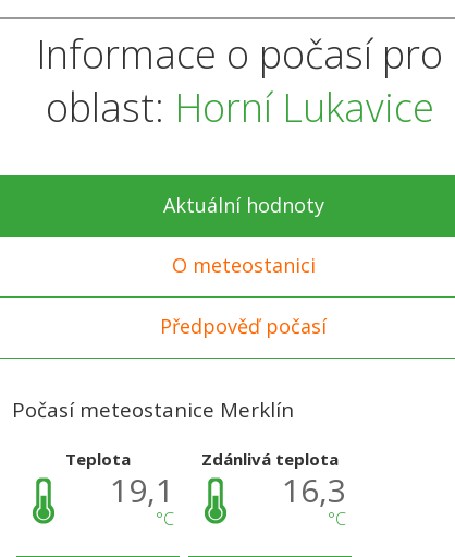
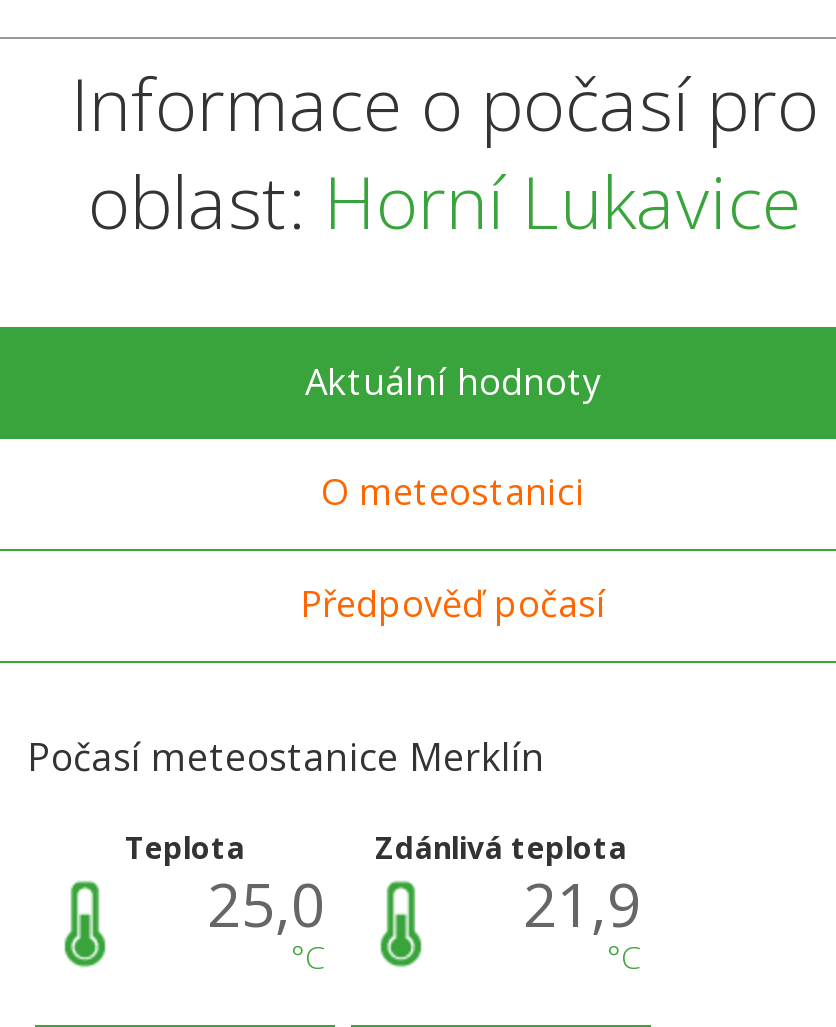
[110,468,174,513] 19,1 -> [207,864,325,946] 25,0
[282,468,346,513] 16,3 -> [523,864,641,946] 21,9

